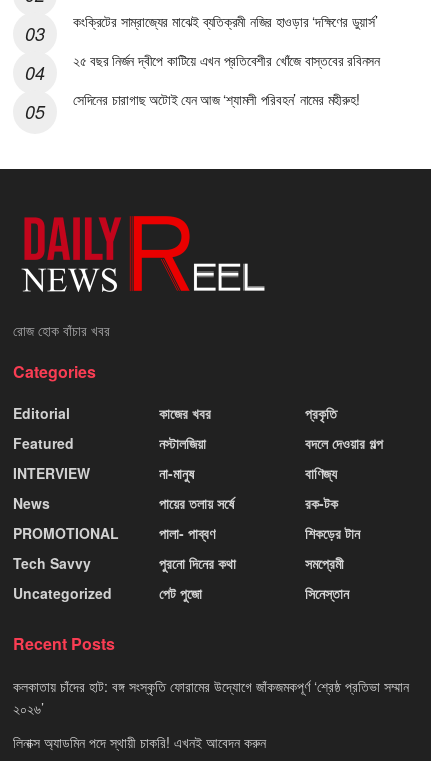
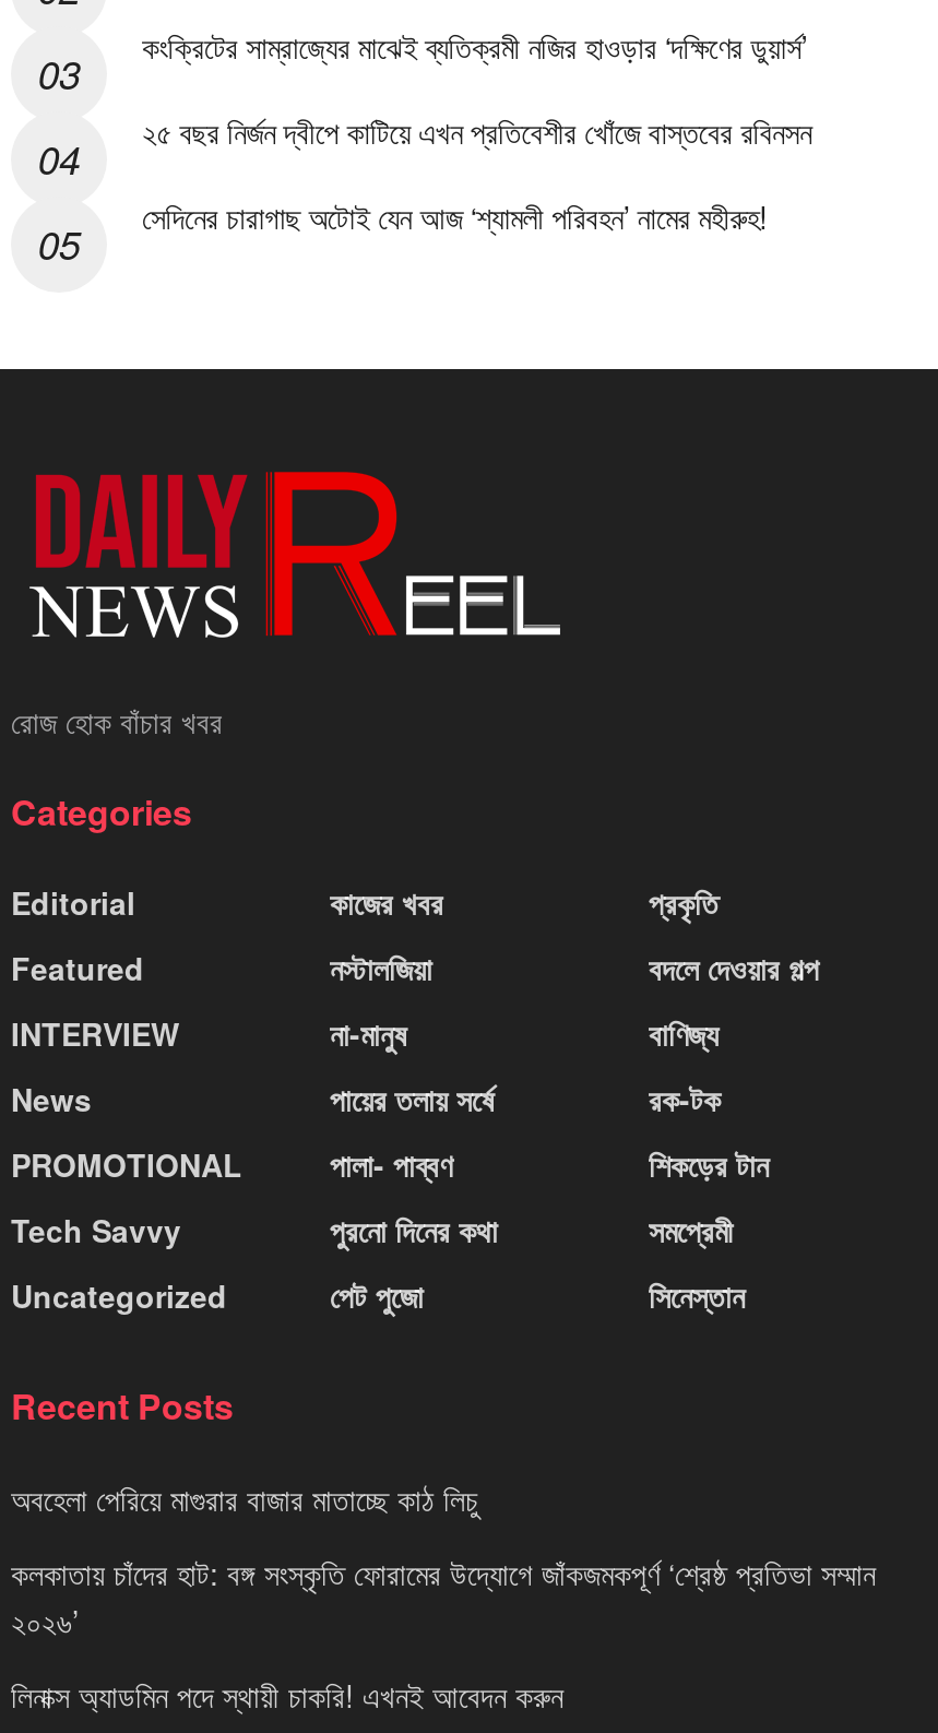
none -> [11,1476,478,1520] অবহেলা পেরিয়ে মাগুরার বাজার মাতাচ্ছে কাঠ লিচু

